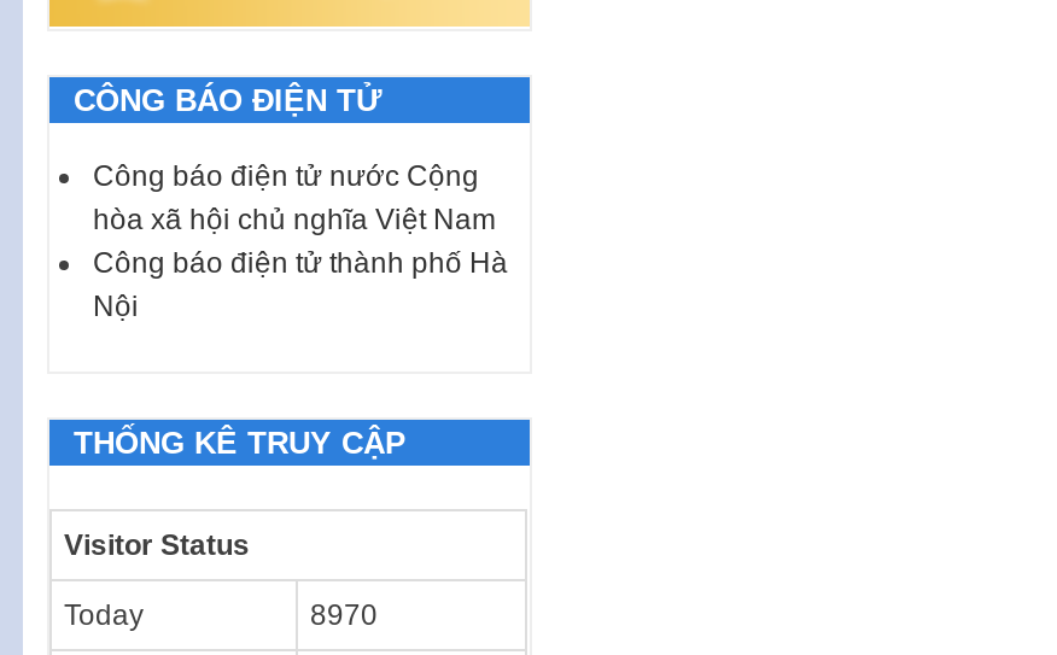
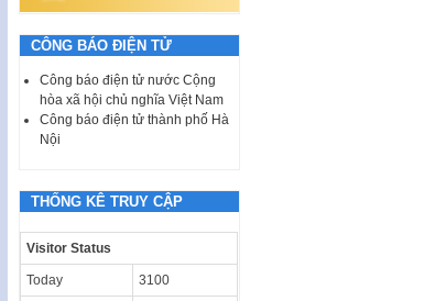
[310,598,378,632] 8970 -> [139,272,170,288] 3100

